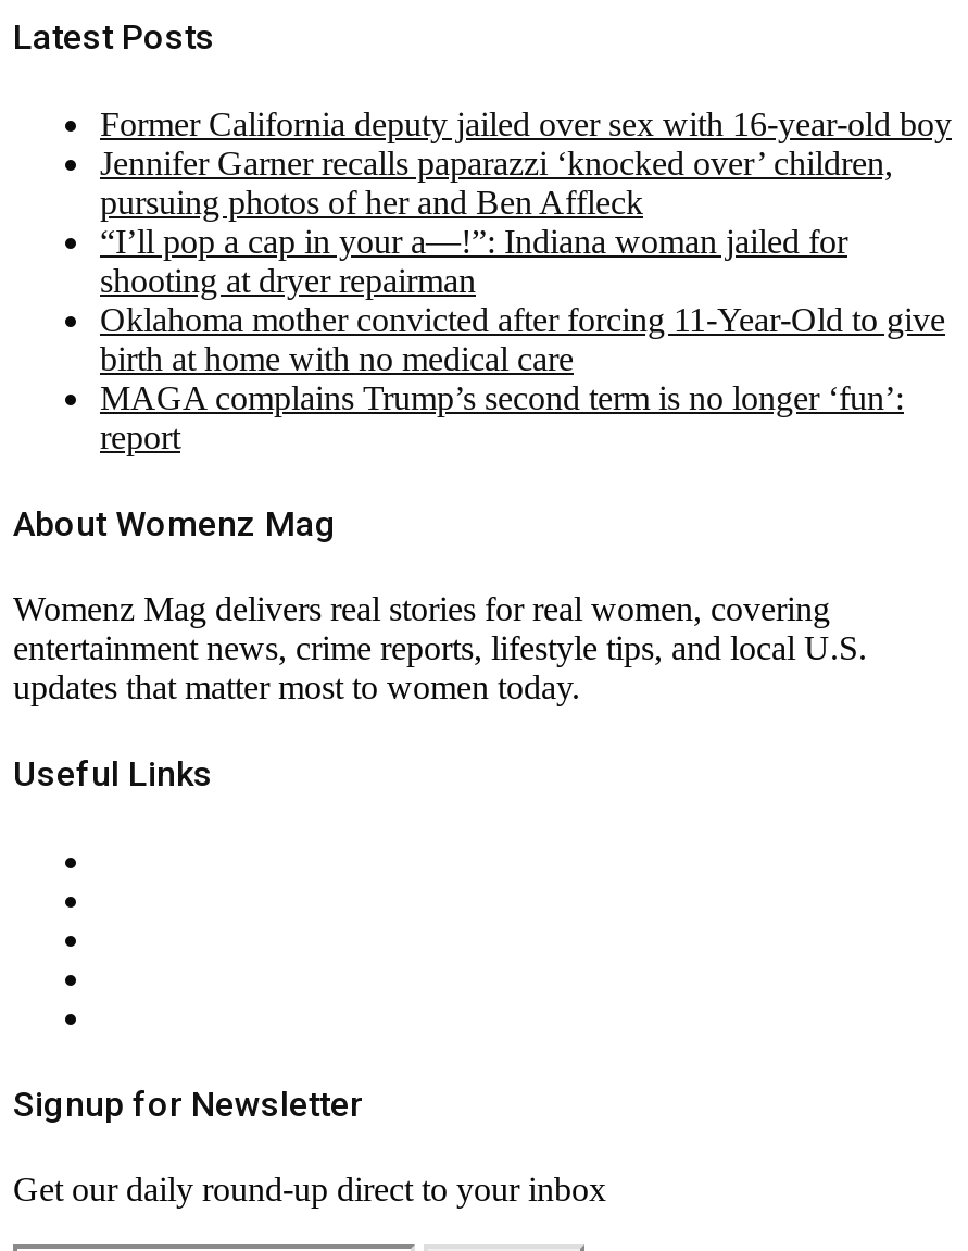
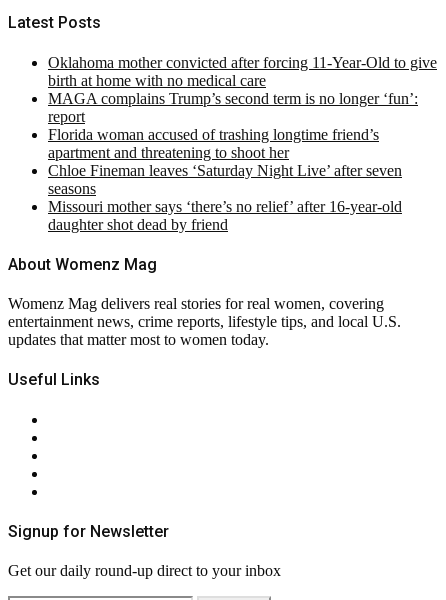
[100,105,952,298] Former California deputy jailed over sex with 16-year-old boy | Jennifer Garner recalls paparazzi ‘knocked over’ children, | pursuing photos of her and Ben Affleck | “I’ll pop a cap in your a—!”: Indiana woman jailed for | shooting at dryer repairman -> none
moved [100,300,945,455] -> [48,54,437,125]: Oklahoma mother convicted after forcing 11-Year-Old to give | birth at home with no medical care | MAGA complains Trump’s second term is no longer ‘fun’: | report
none -> [48,126,402,233] Florida woman accused of trashing longtime friend’s | apartment and threatening to shoot her | Chloe Fineman leaves ‘Saturday Night Live’ after seven | seasons | Missouri mother says ‘there’s no relief’ after 16-year-old | daughter shot dead by friend

